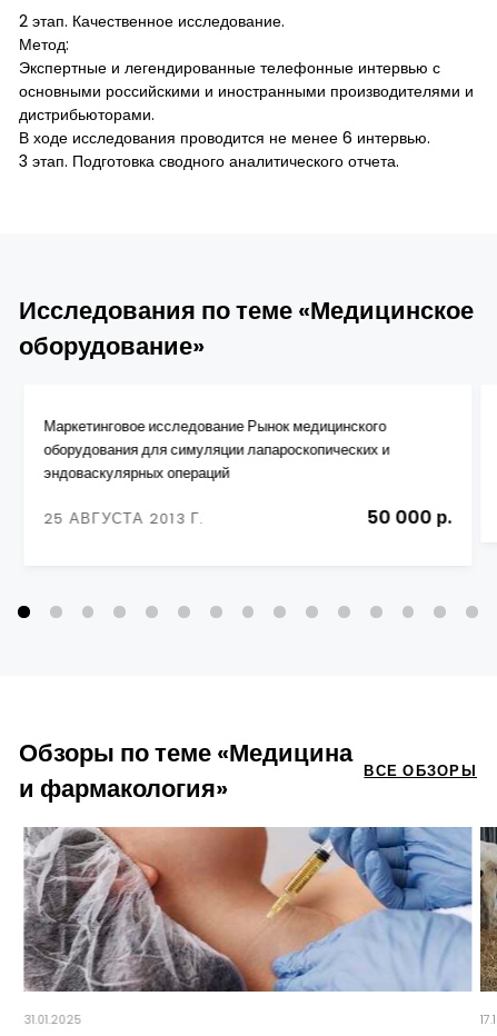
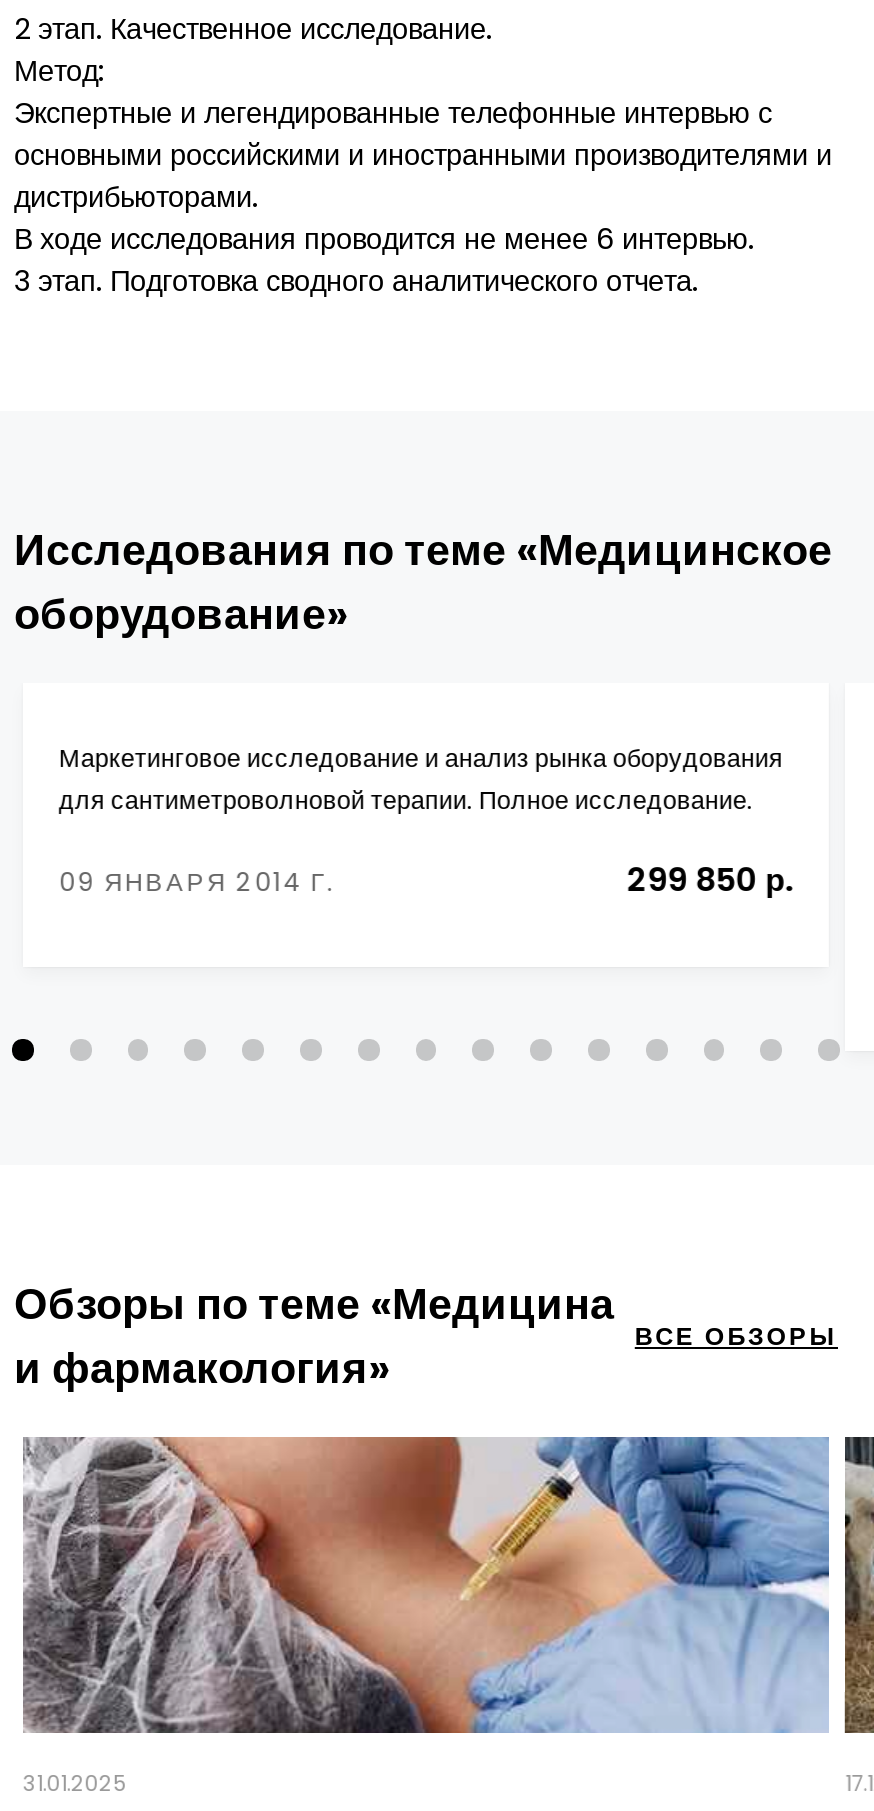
[44,417,390,482] Маркетинговое исследование Рынок медицинского | оборудования для симуляции лапароскопических и | эндоваскулярных операций -> [59,741,783,817] Маркетинговое исследование и анализ рынка оборудования | для сантиметроволновой терапии. Полное исследование.
[44,505,452,530] 25 АВГУСТА 2013 Г. | 50 000 р. -> [59,857,793,903] 09 ЯНВАРЯ 2014 Г. | 299 850 р.

